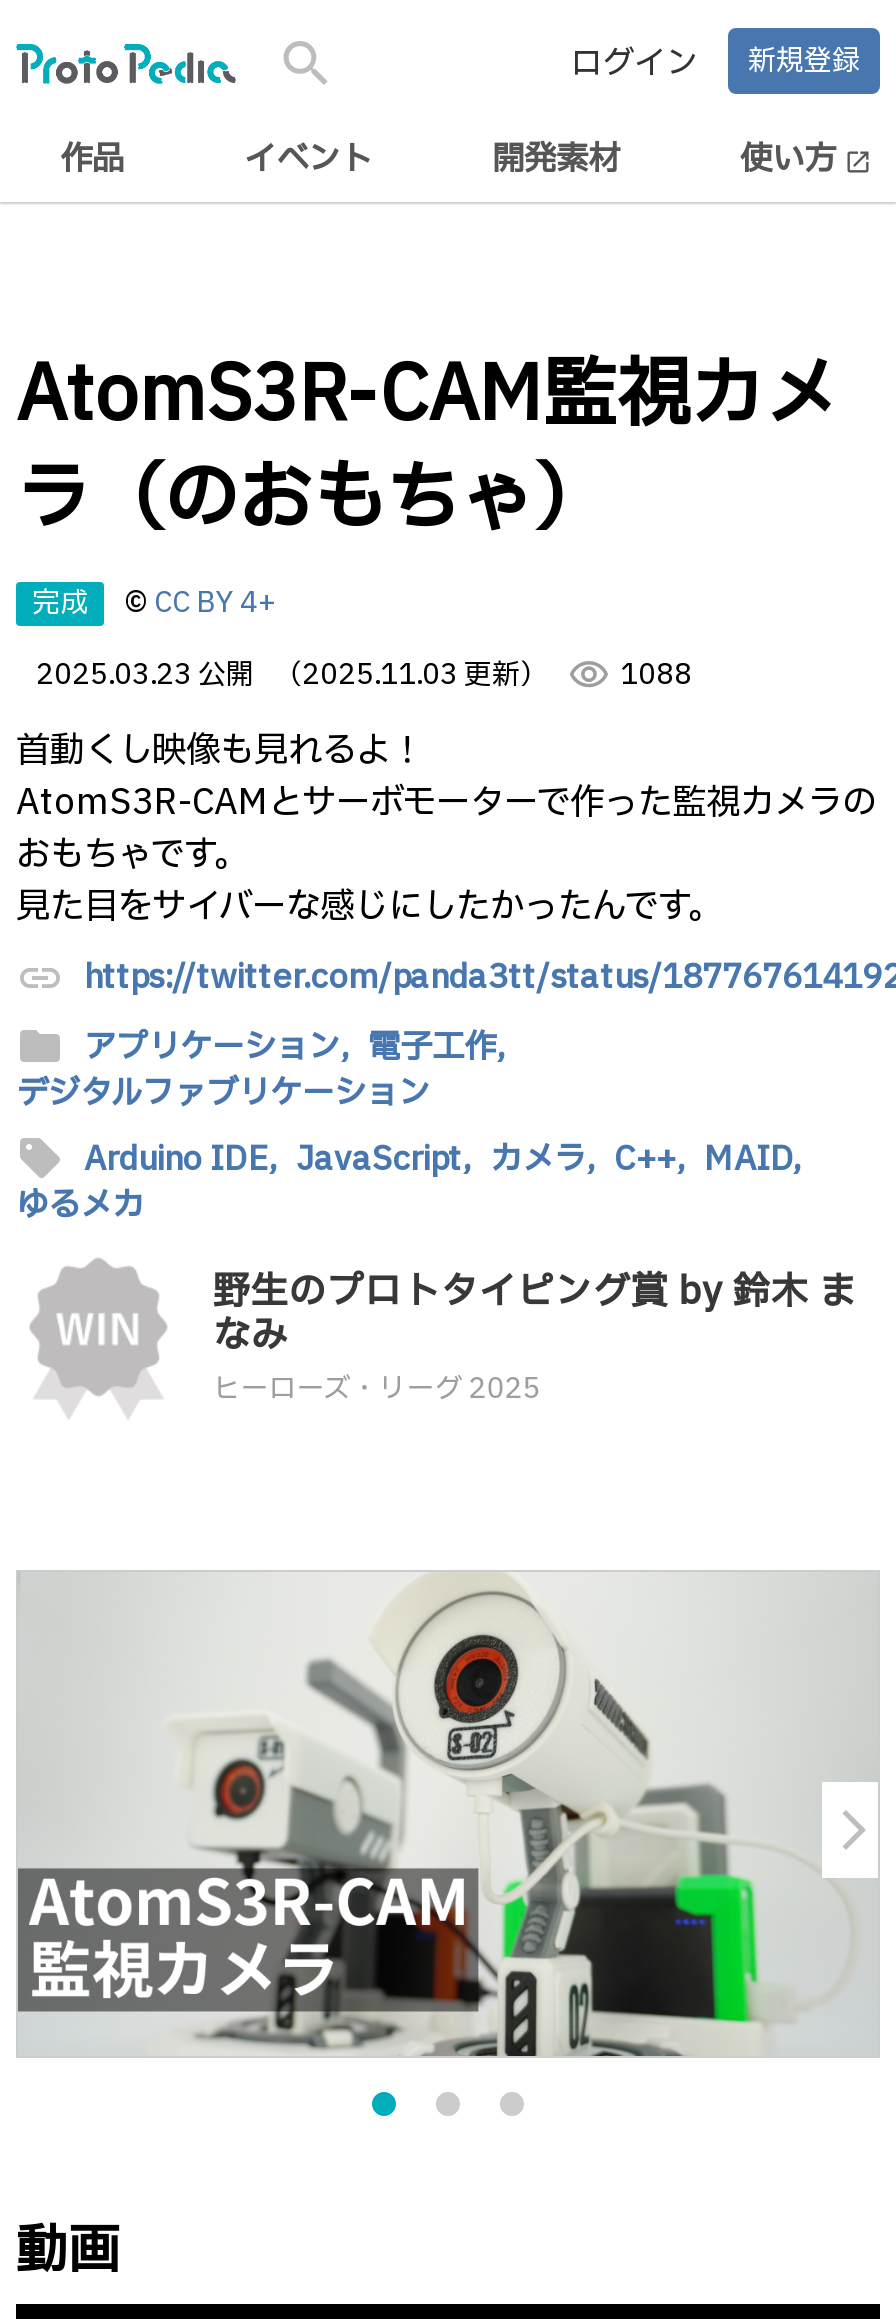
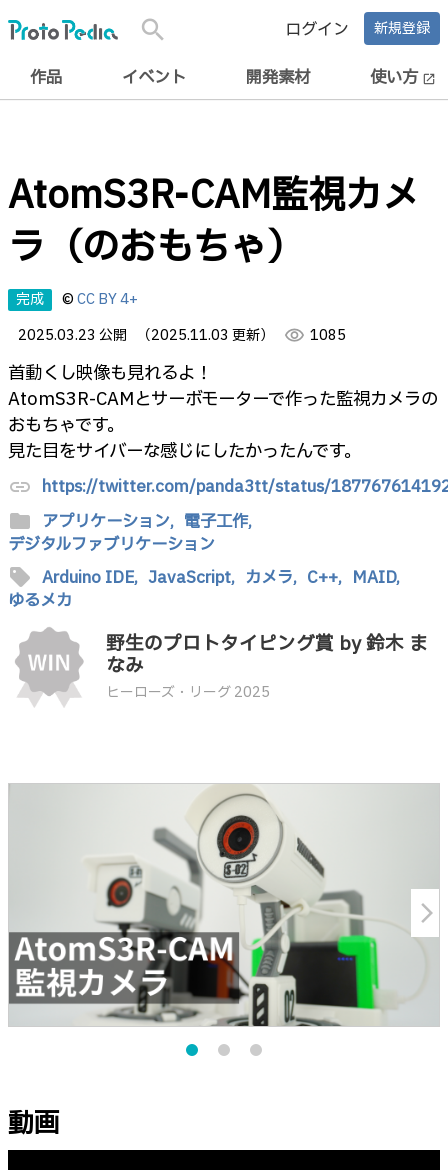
[36,654,692,696] 2025.03.23 公開 （2025.11.03 更新） visibility 1088 -> [18,325,346,346] 2025.03.23 公開 （2025.11.03 更新） visibility 1085

